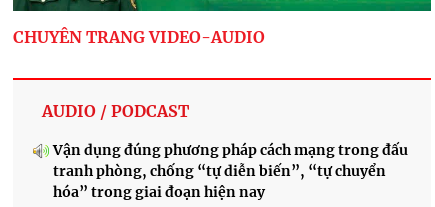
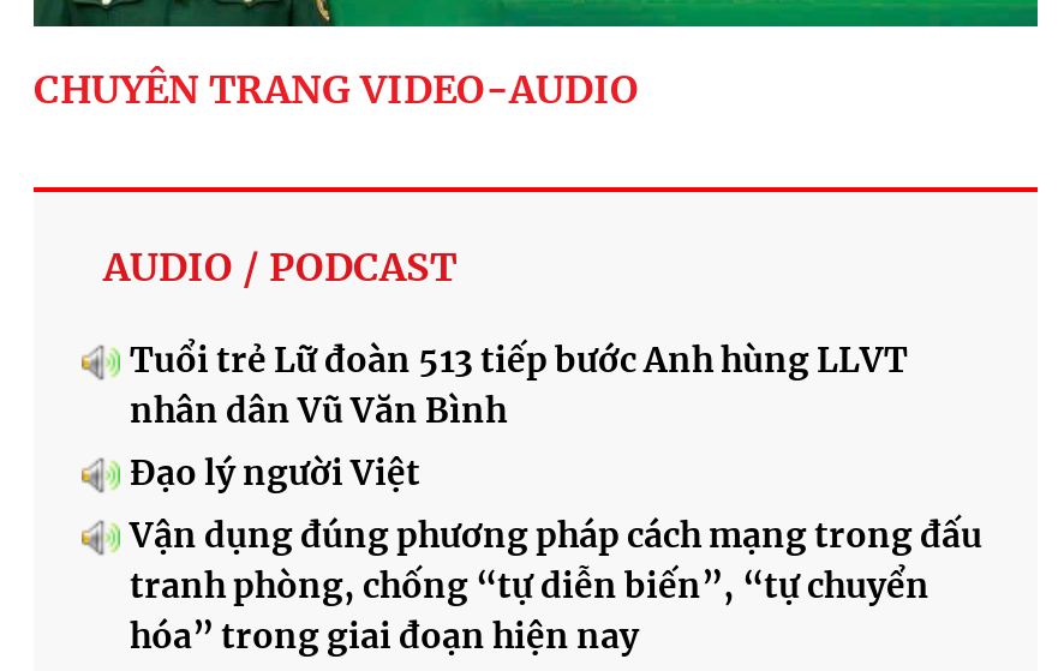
none -> [130,338,908,494] Tuổi trẻ Lữ đoàn 513 tiếp bước Anh hùng LLVT | nhân dân Vũ Văn Bình | Đạo lý người Việt

